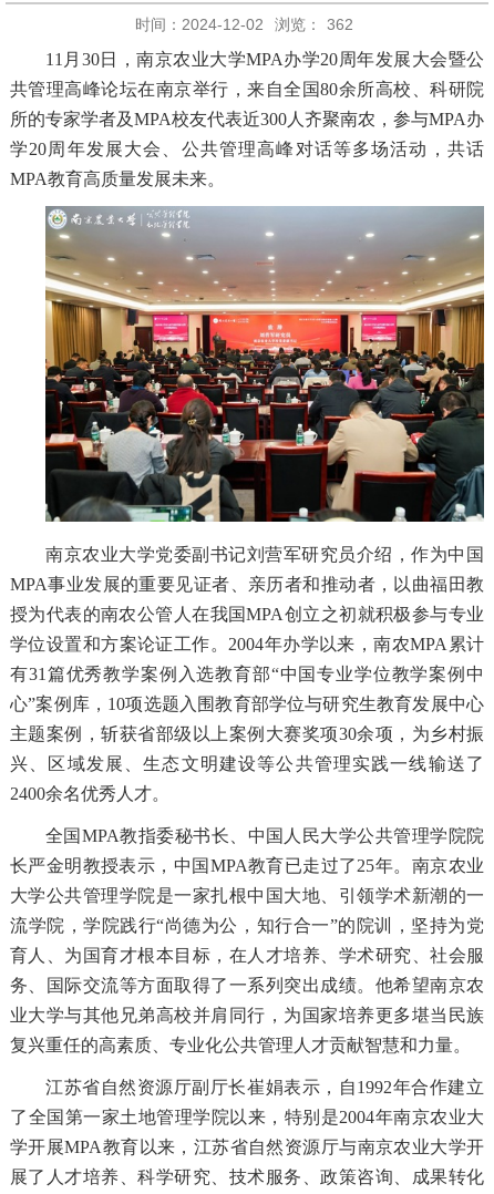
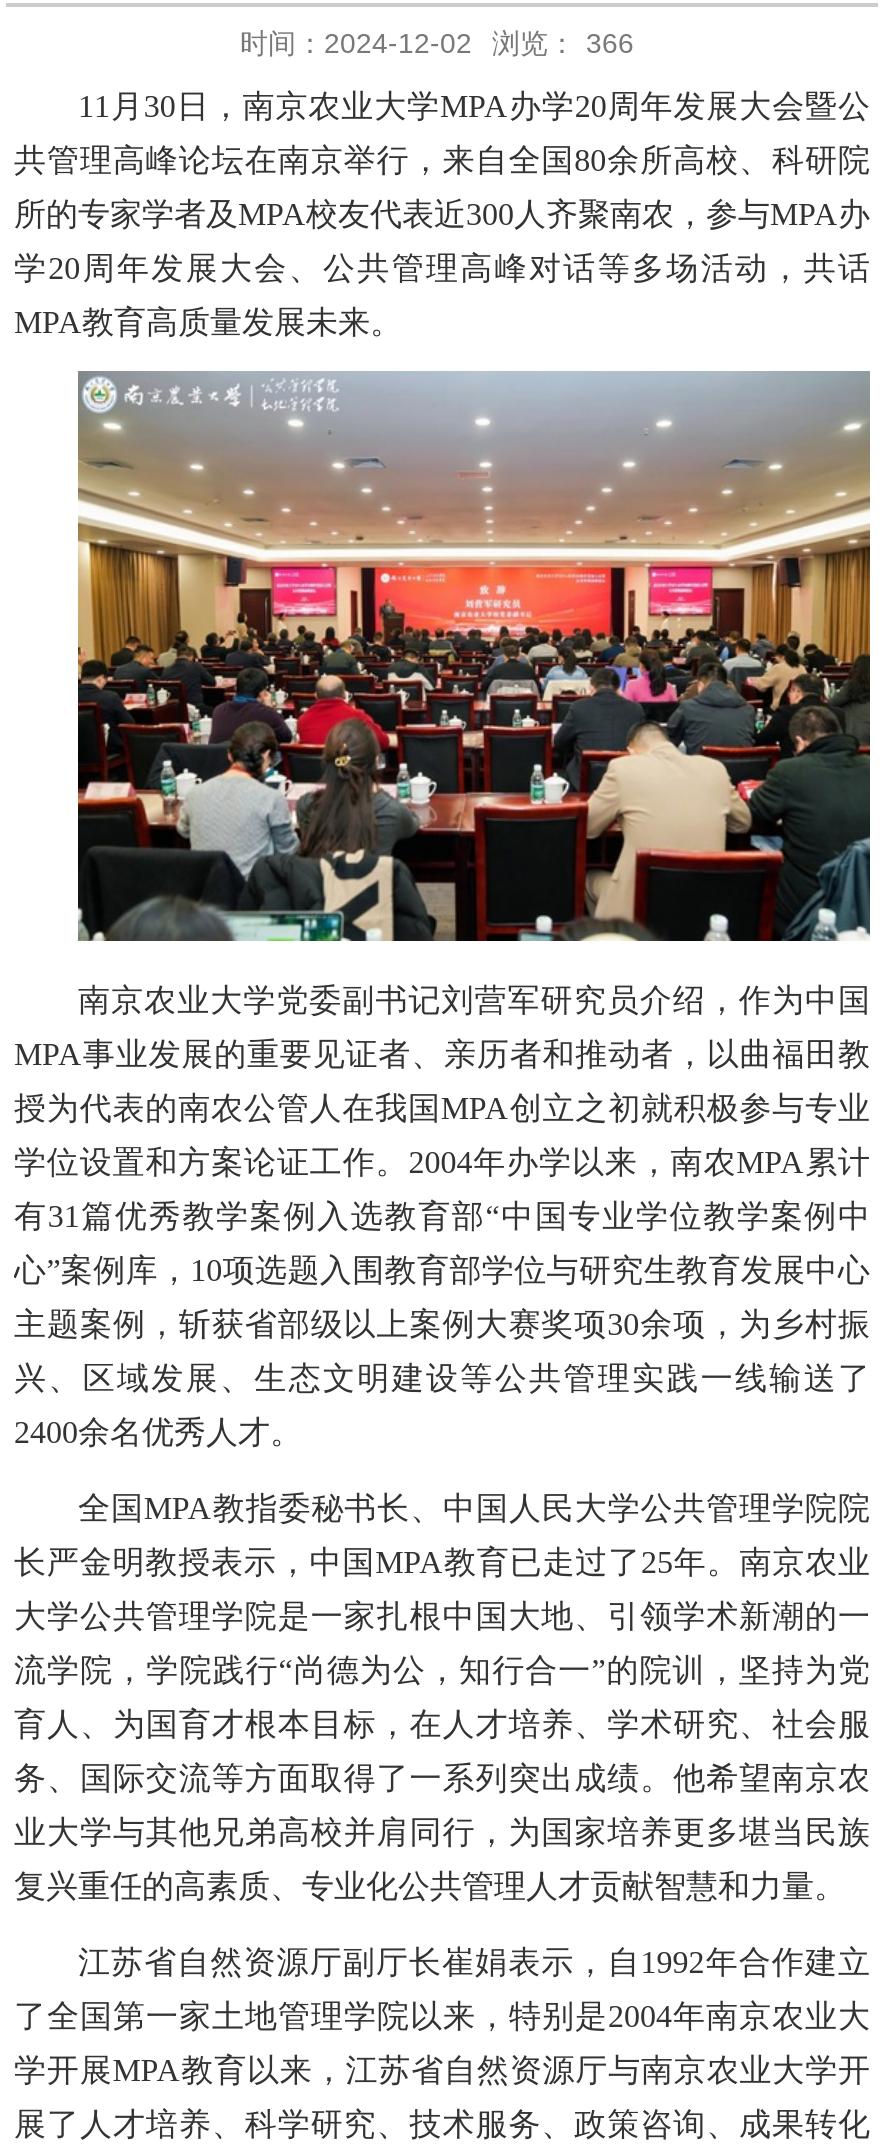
[135,15,353,33] 时间：2024-12-02 浏览： 362 -> [240,27,634,59] 时间：2024-12-02 浏览： 366

